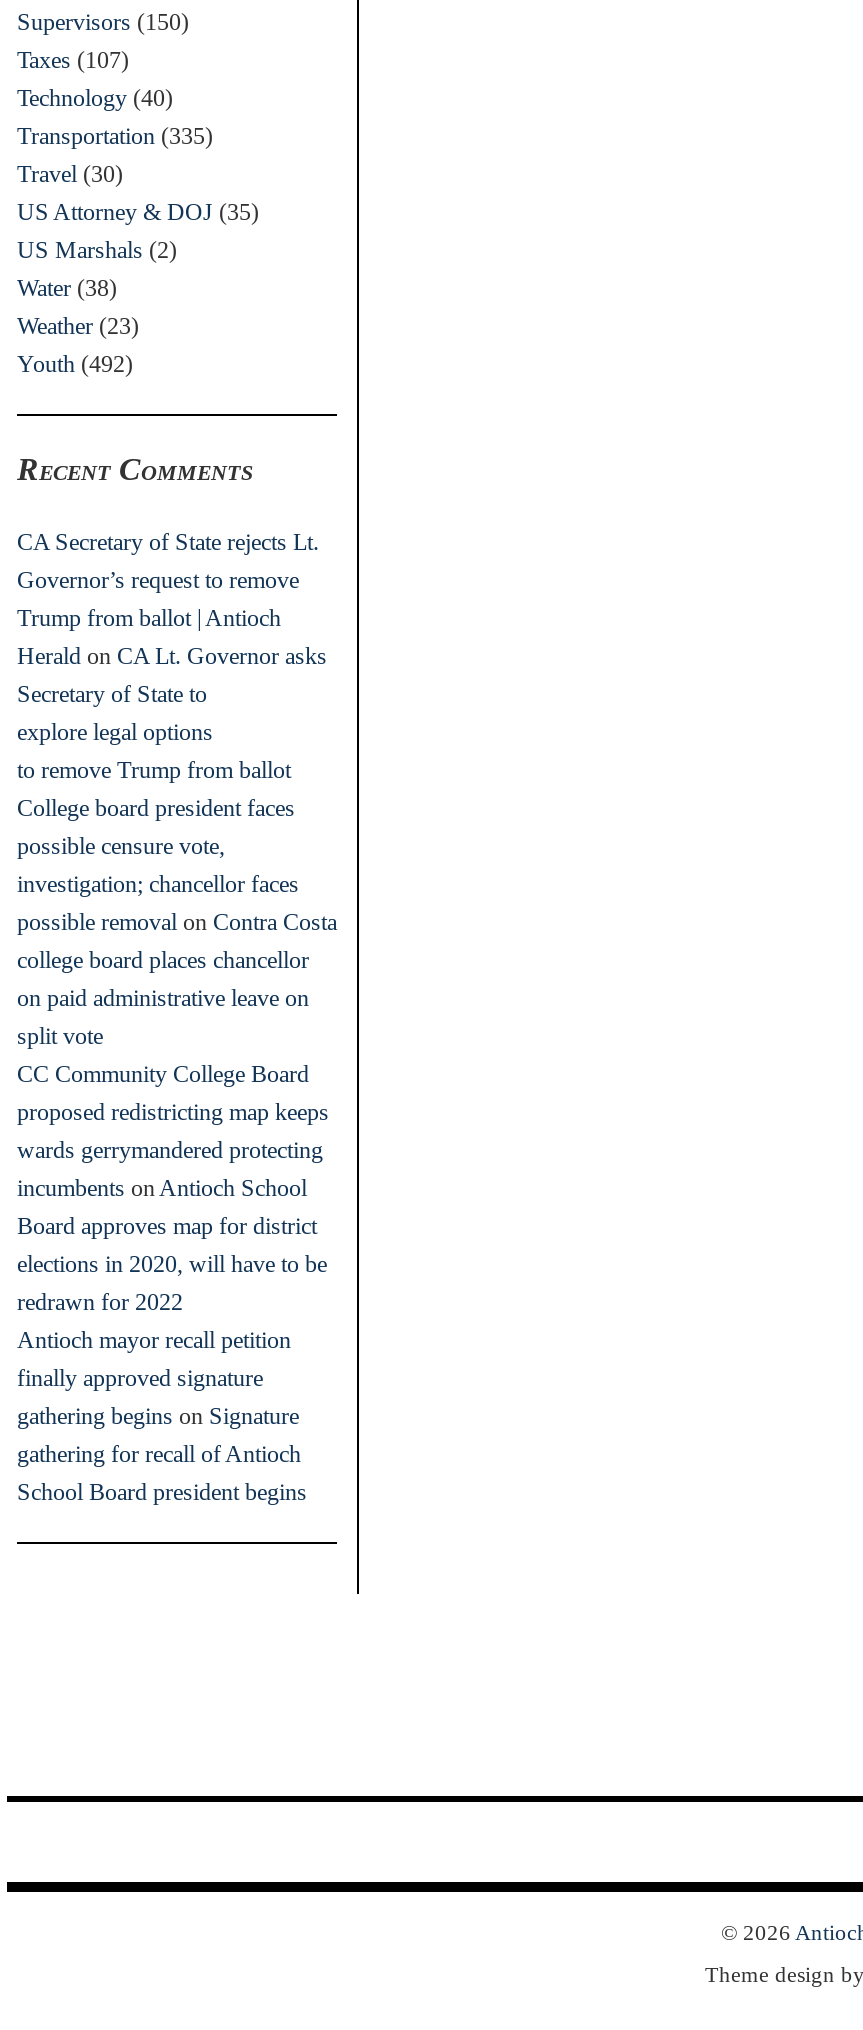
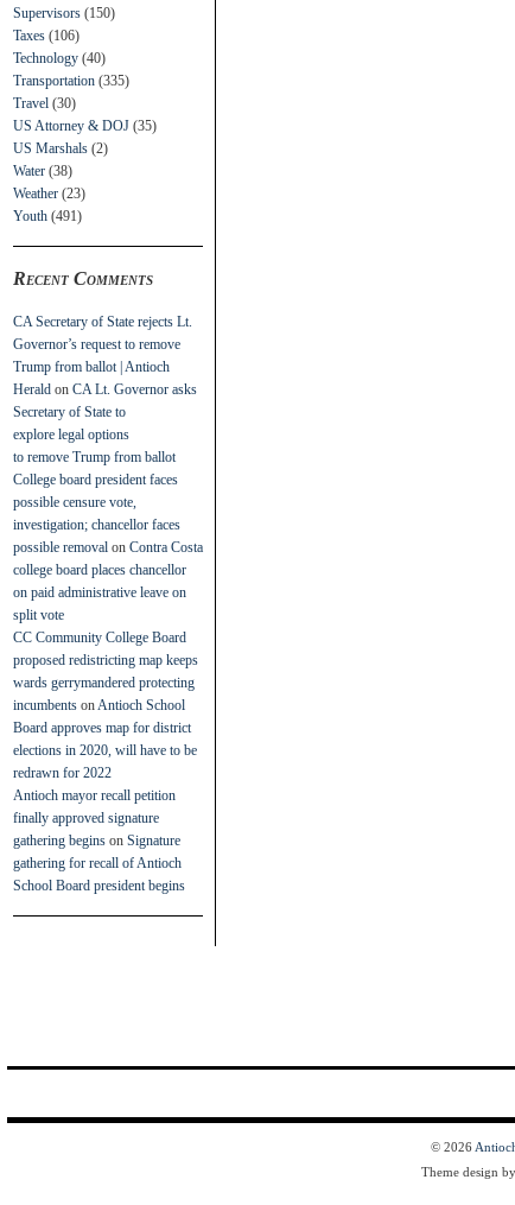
[17,46,129,74] Taxes (107) -> [13,27,80,44] Taxes (106)
[17,350,133,378] Youth (492) -> [13,208,82,224] Youth (491)

